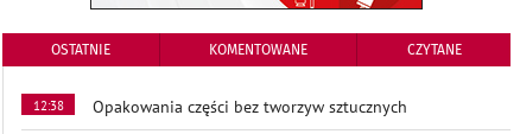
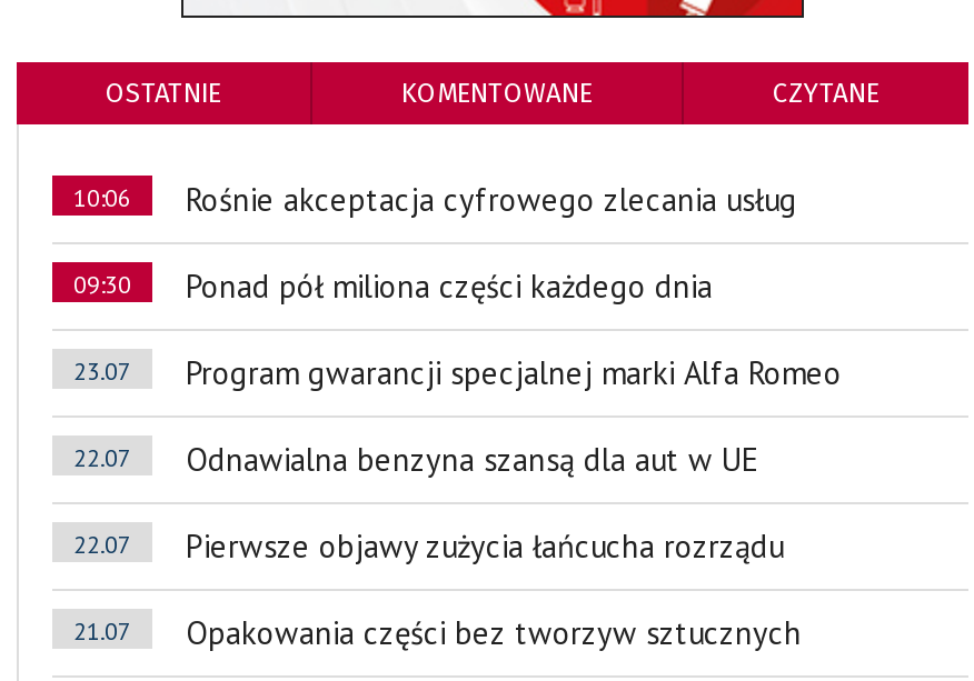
[33,97,64,113] 12:38 -> [73,177,842,646] 10:06 | Rośnie akceptacja cyfrowego zlecania usług | 09:30 | Ponad pół miliona części każdego dnia | 23.07 | Program gwarancji specjalnej marki Alfa Romeo | 22.07 | Odnawialna benzyna szansą dla aut w UE | 22.07 | Pierwsze objawy zużycia łańcucha rozrządu | 21.07

